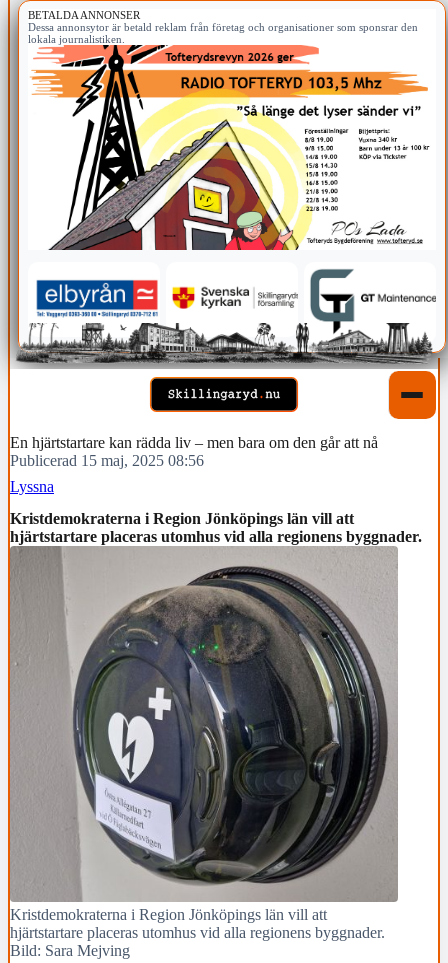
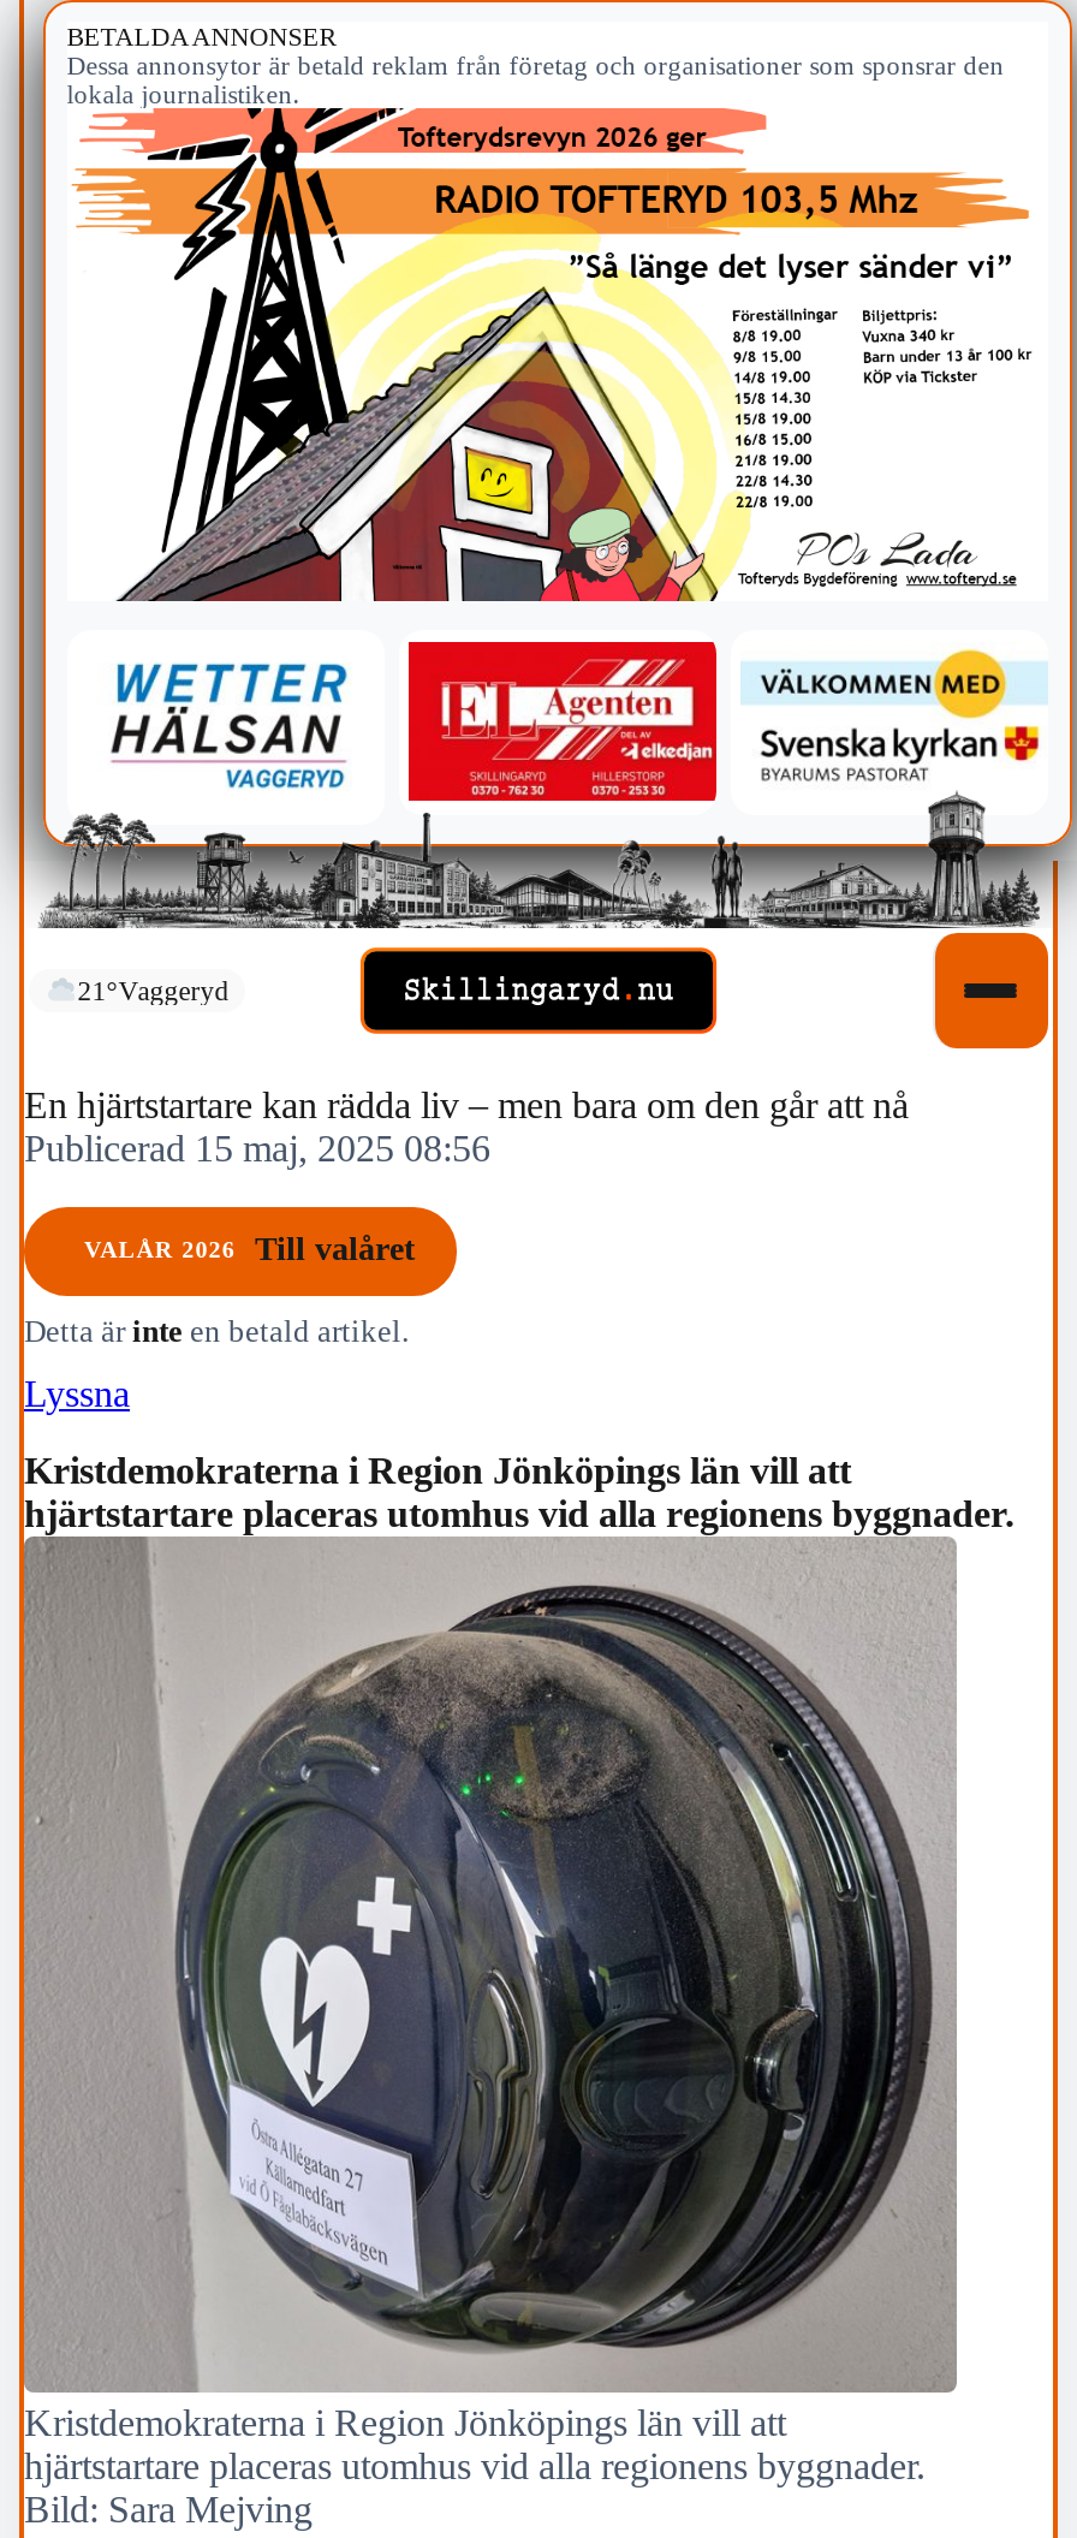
none -> [77,976,229,1005] 21°Vaggeryd
[16,267,437,368] [image] -> [41,640,1051,928] [image]
none -> [24,1231,416,1348] VALÅR 2026 | Till valåret | Detta är inte en betald artikel.

